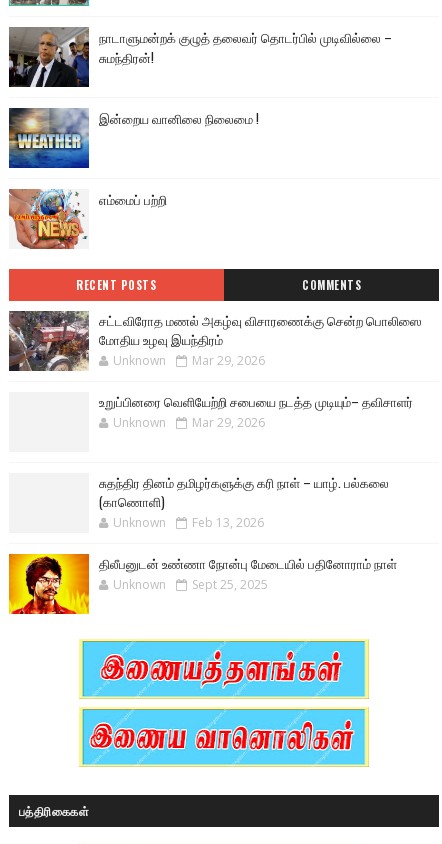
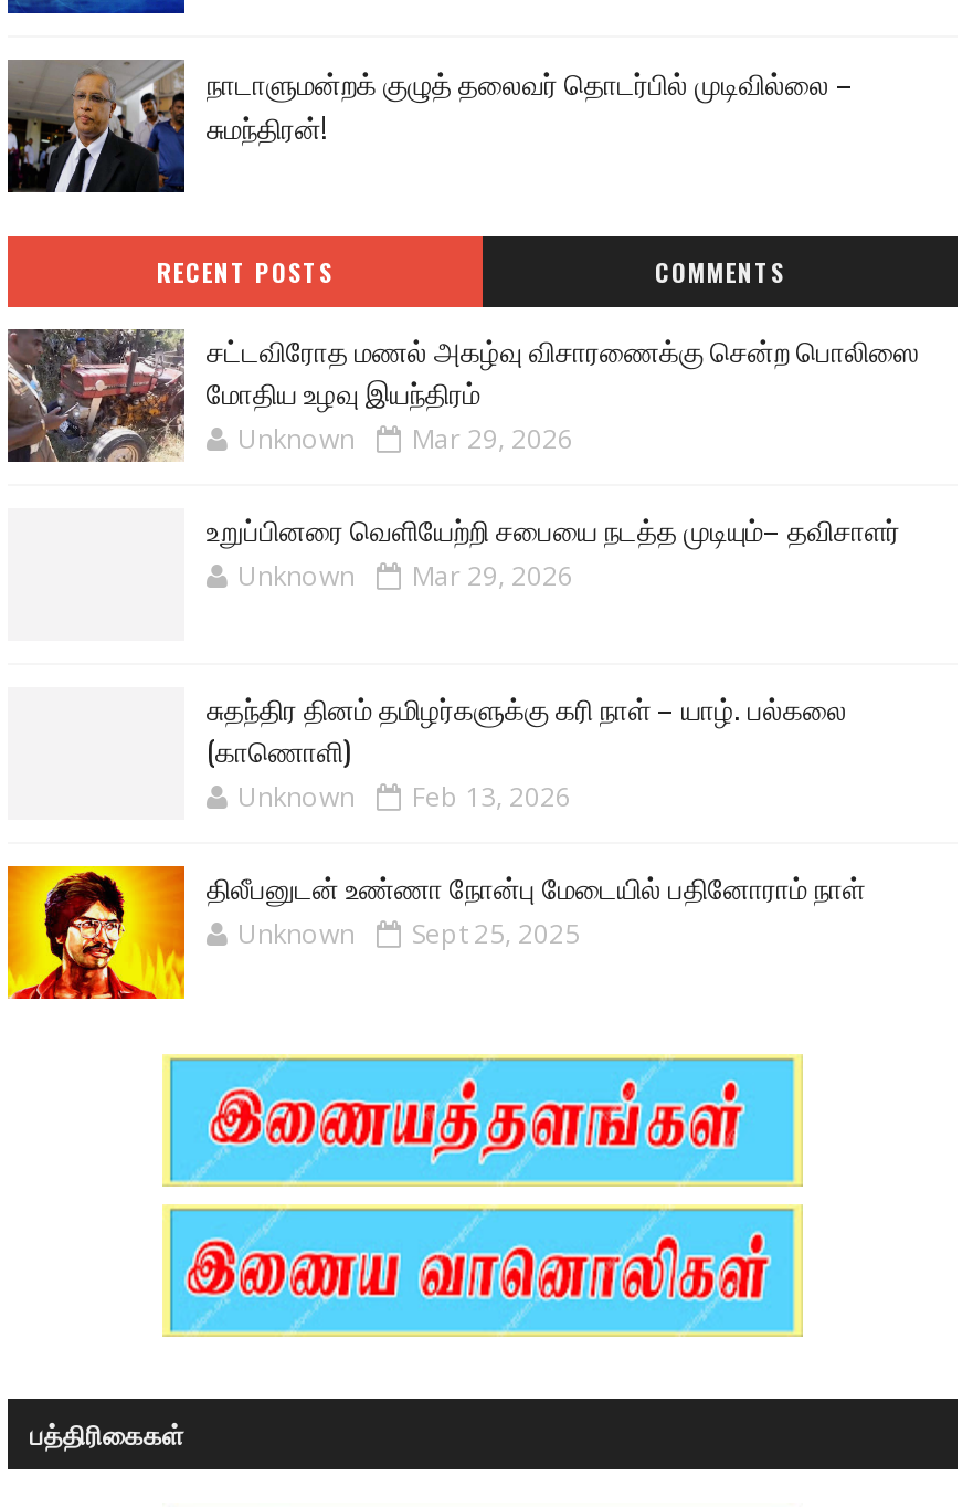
[8,107,259,161] [image] | இன்றைய வானிலை நிலைமை ! -> none
[8,189,167,250] [image] | எம்மைப் பற்றி -> none

